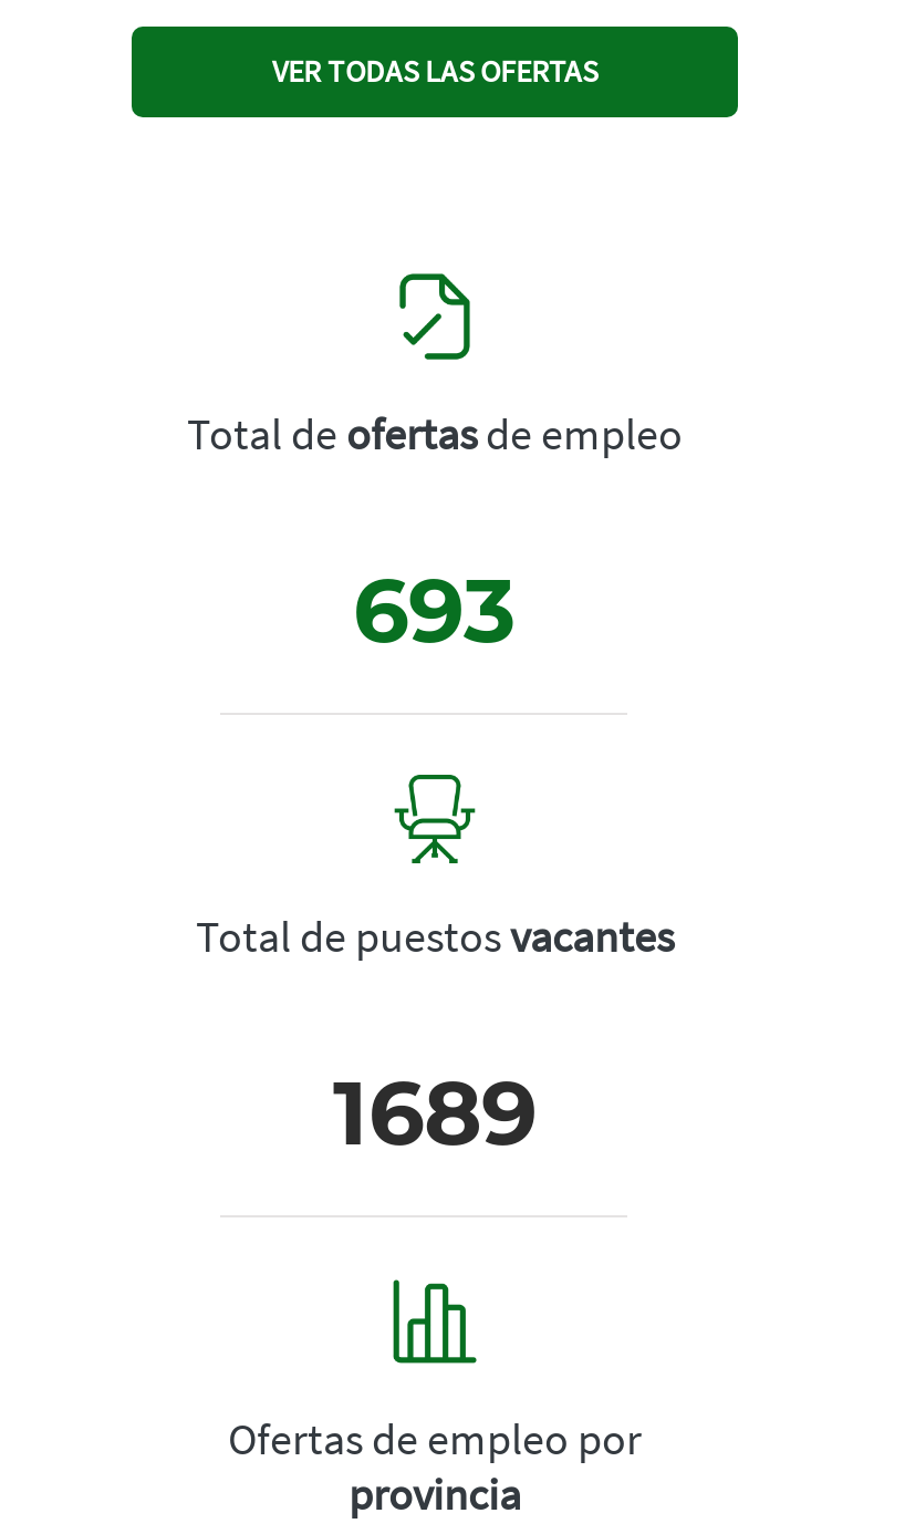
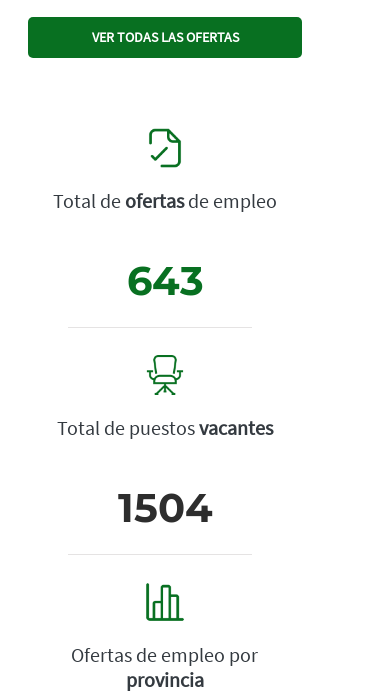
[353,555,517,663] 693 -> [126,256,203,305] 643
[333,1057,537,1166] 1689 -> [117,483,212,532] 1504

